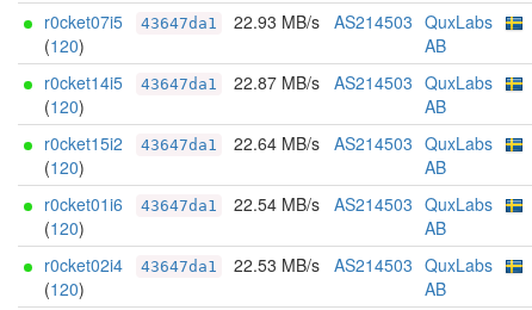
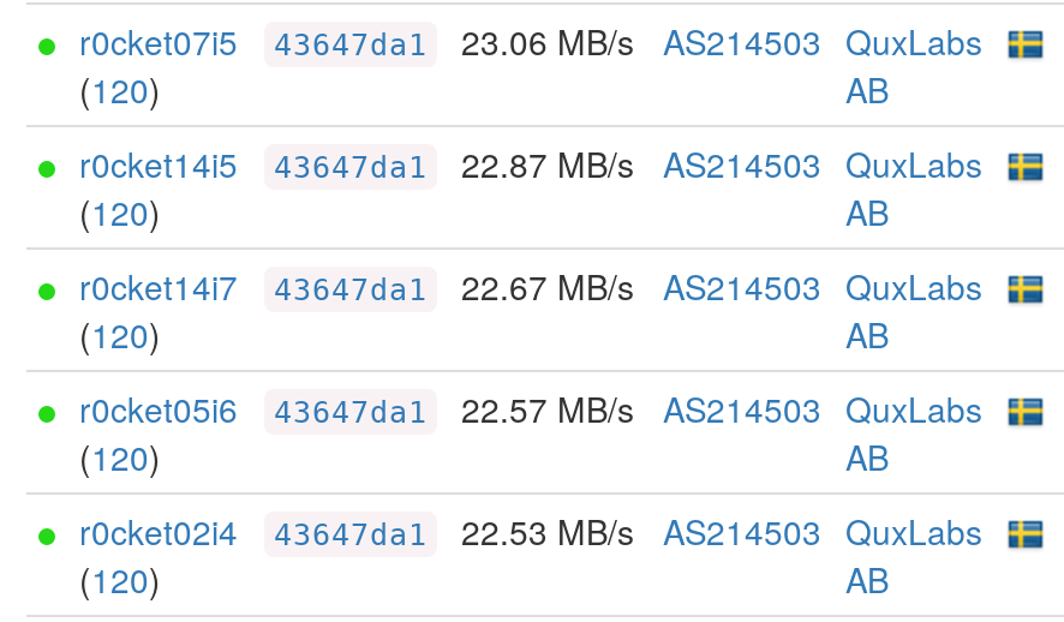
[234,10,493,33] 22.93 MB/s AS214503 QuxLabs -> [461,17,982,65] 23.06 MB/s AS214503 QuxLabs
[44,131,123,155] r0cket15i2 -> [79,262,238,310] r0cket14i7
[234,131,493,155] 22.64 MB/s AS214503 QuxLabs -> [461,262,982,310] 22.67 MB/s AS214503 QuxLabs
[44,192,123,216] r0cket01i6 -> [79,384,238,432] r0cket05i6
[234,192,493,216] 22.54 MB/s AS214503 QuxLabs -> [461,384,982,432] 22.57 MB/s AS214503 QuxLabs

